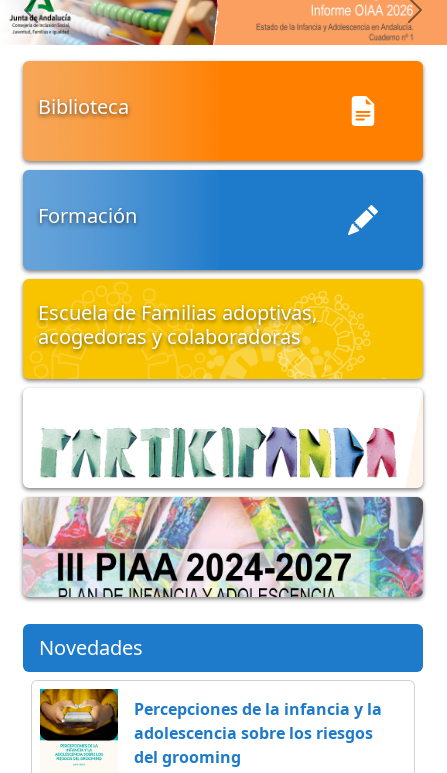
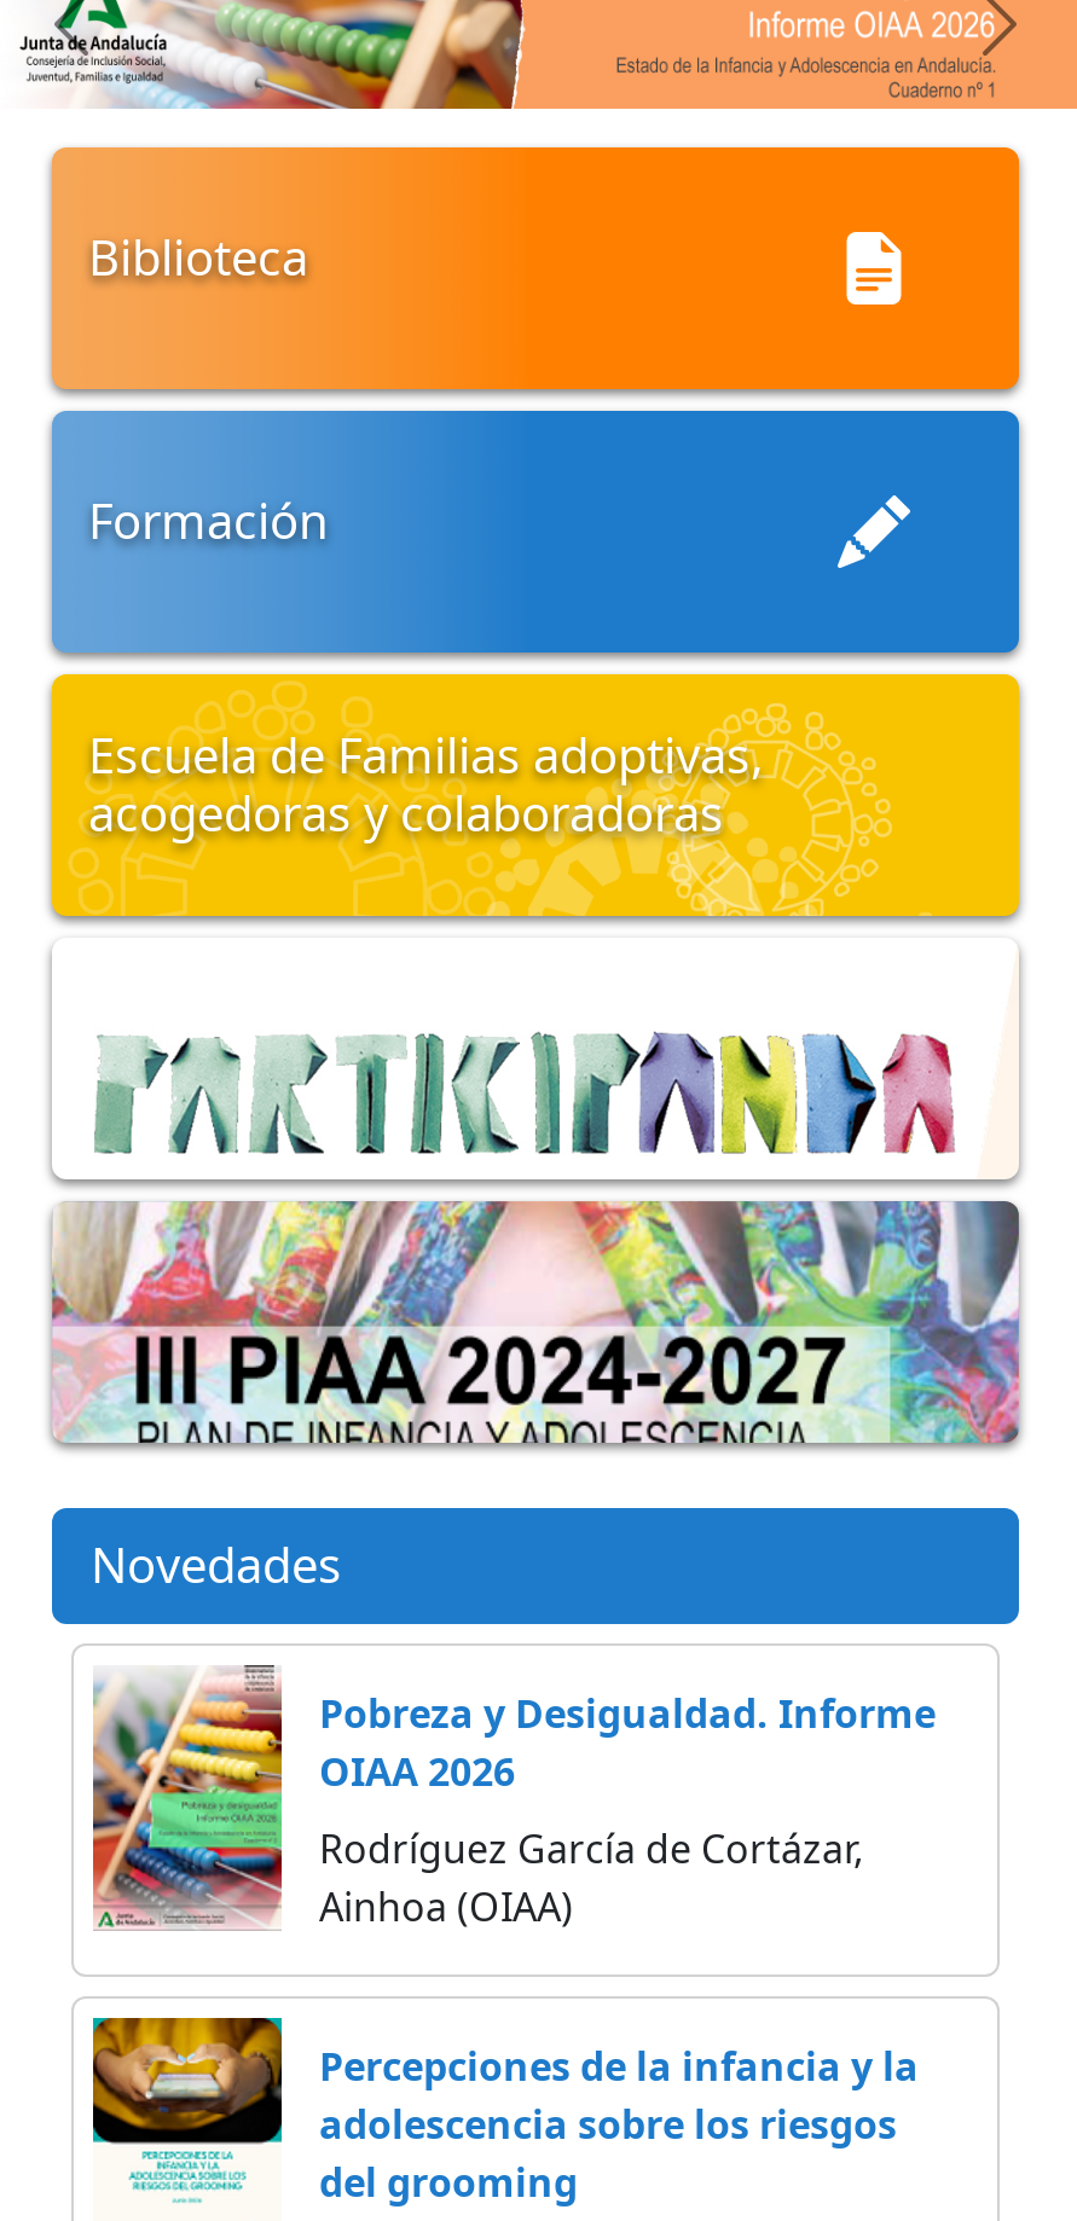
none -> [91,1663,936,1934] [image] | Pobreza y Desigualdad. Informe | OIAA 2026 | Rodríguez García de Cortázar, | Ainhoa (OIAA)

